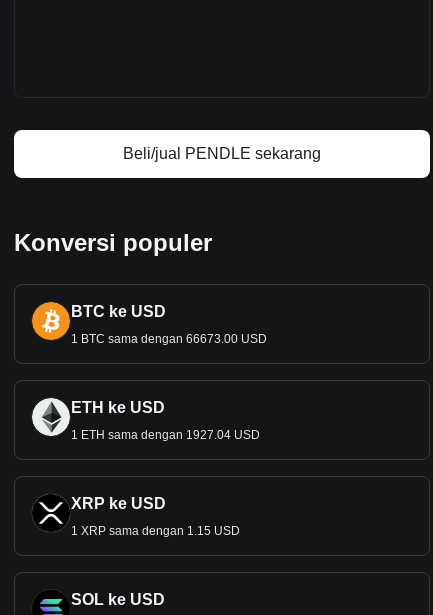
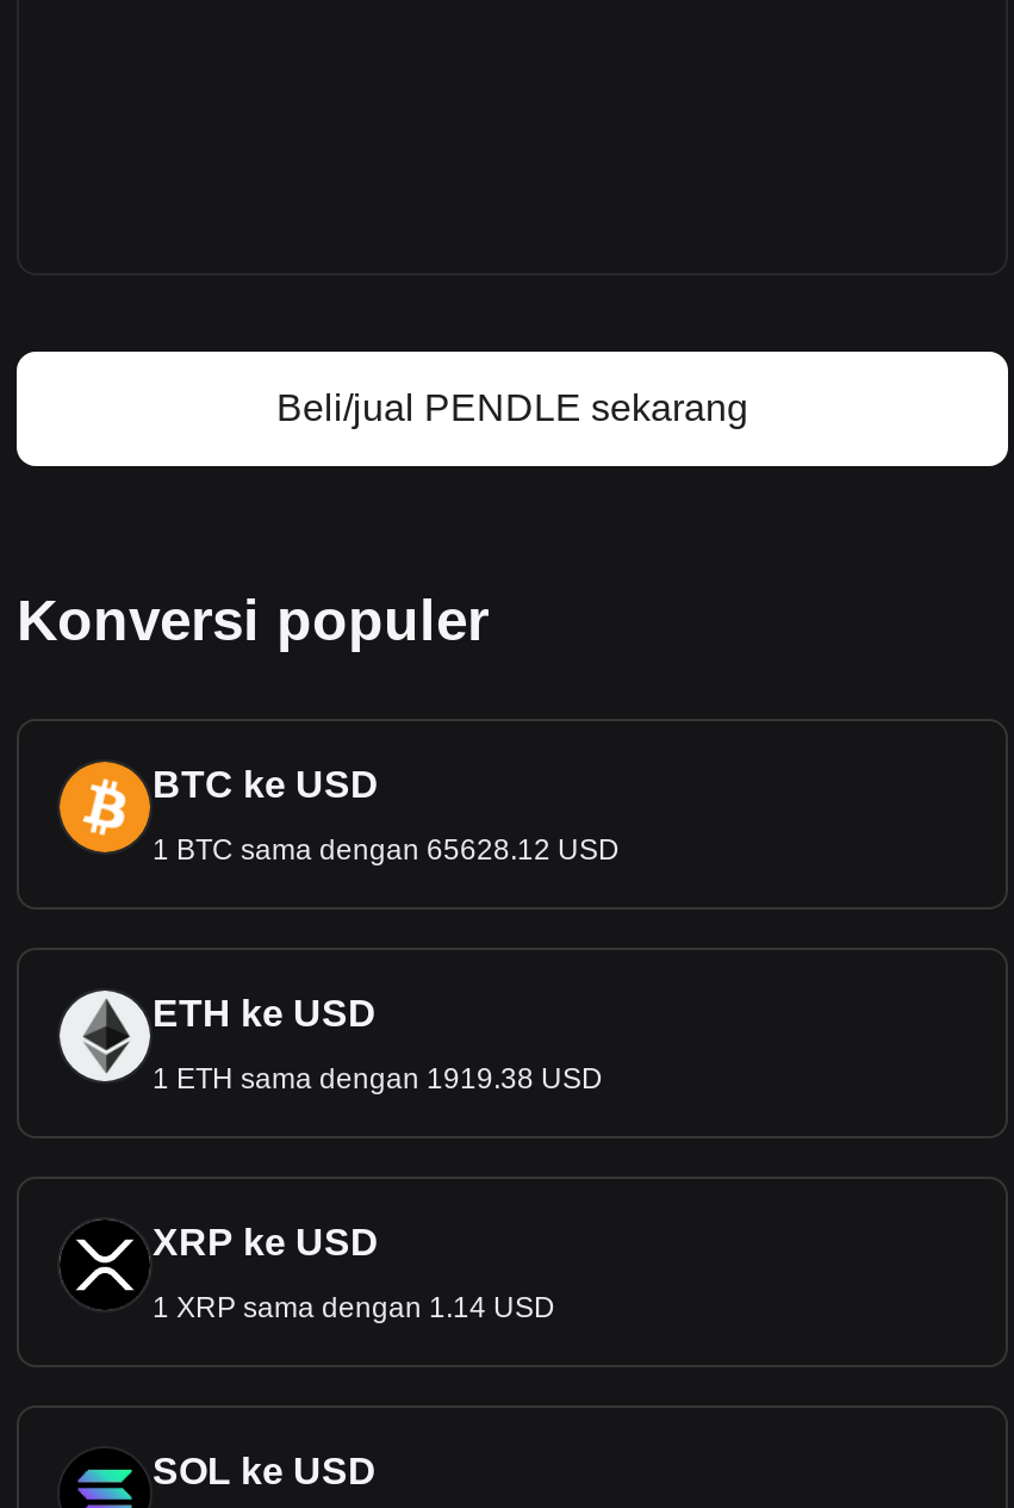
[71,332,267,346] 1 BTC sama dengan 66673.00 USD -> [153,833,620,867] 1 BTC sama dengan 65628.12 USD
[71,428,260,442] 1 ETH sama dengan 1927.04 USD -> [153,1062,603,1096] 1 ETH sama dengan 1919.38 USD
[71,524,240,538] 1 XRP sama dengan 1.15 USD -> [153,1291,555,1324] 1 XRP sama dengan 1.14 USD

